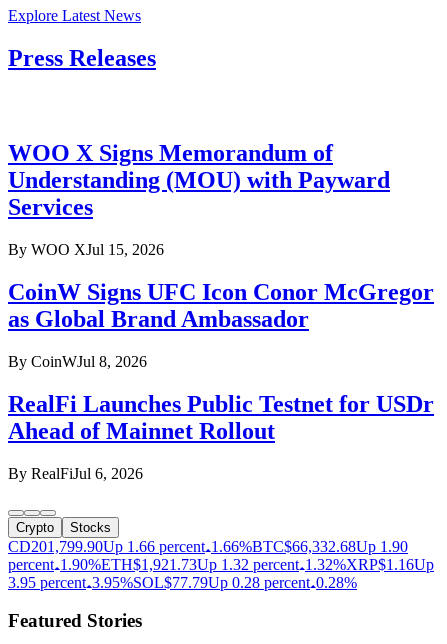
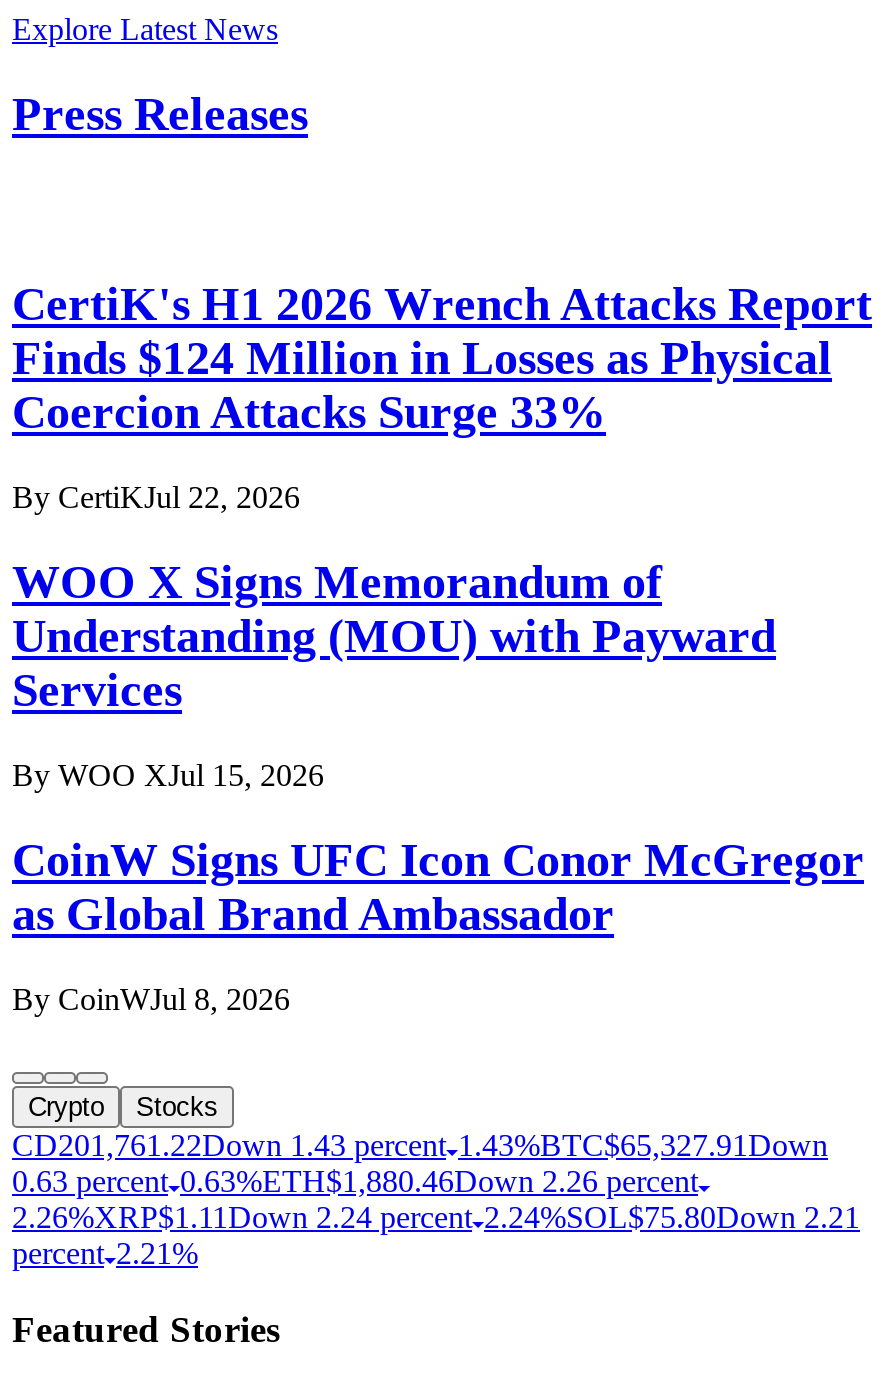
none -> [12,278,872,514] CertiK's H1 2026 Wrench Attacks Report | Finds $124 Million in Losses as Physical | Coercion Attacks Surge 33% | By CertiKJul 22, 2026
moved [8,140,434,370] -> [12,556,864,1015]: WOO X Signs Memorandum of | Understanding (MOU) with Payward | Services | By WOO XJul 15, 2026 | CoinW Signs UFC Icon Conor McGregor | as Global Brand Ambassador | By CoinWJul 8, 2026
[8,391,434,482] RealFi Launches Public Testnet for USDr | Ahead of Mainnet Rollout | By RealFiJul 6, 2026 -> none
[8,538,434,591] CD201,799.90Up 1.66 percent 1.66%BTC$66,332.68 Up 1.90 | percent 1.90%ETH$1,921.73 Up 1.32 percent 1.32%XRP$1.16 Up | 3.95 percent 3.95%SOL $77.79 Up 0.28 percent 0.28% -> [12,1127,860,1269] CD201,761.22Down 1.43 percent 1.43%BTC$65,327.91 Down | 0.63 percent 0.63%ETH$1,880.46Down 2.26 percent | 2.26%XRP$1.11 Down 2.24 percent 2.24%SOL $75.80Down 2.21 | percent 2.21%

